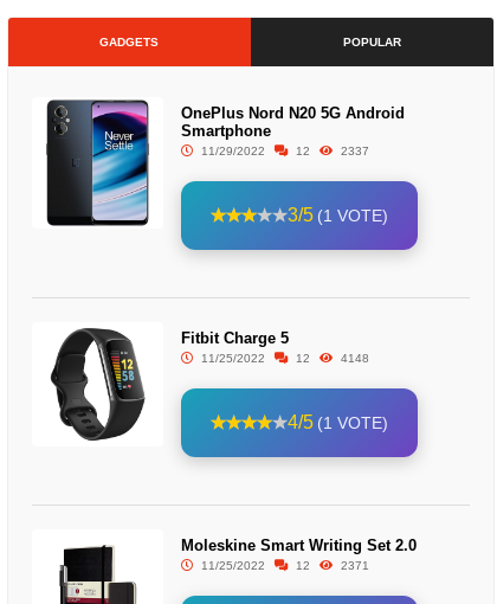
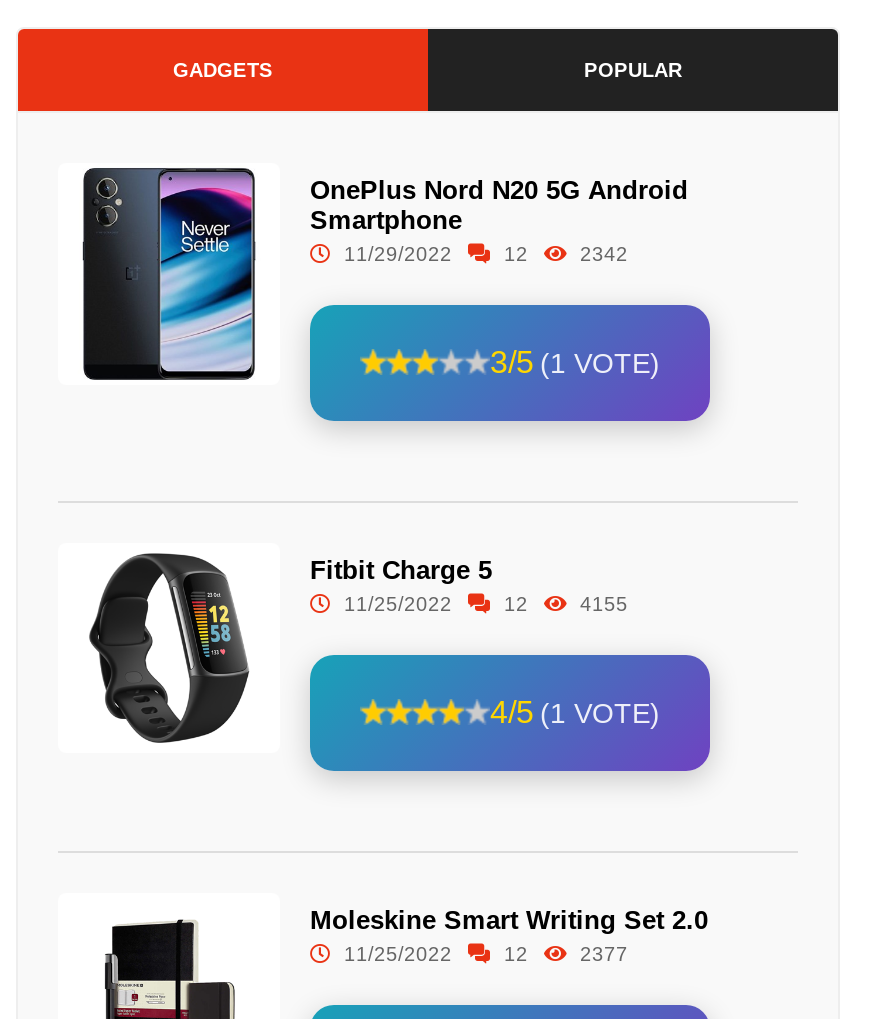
[337,144,369,157] 2337 -> [574,242,628,264] 2342
[337,351,369,364] 4148 -> [574,592,628,614] 4155
[337,559,369,572] 2371 -> [574,942,628,964] 2377

